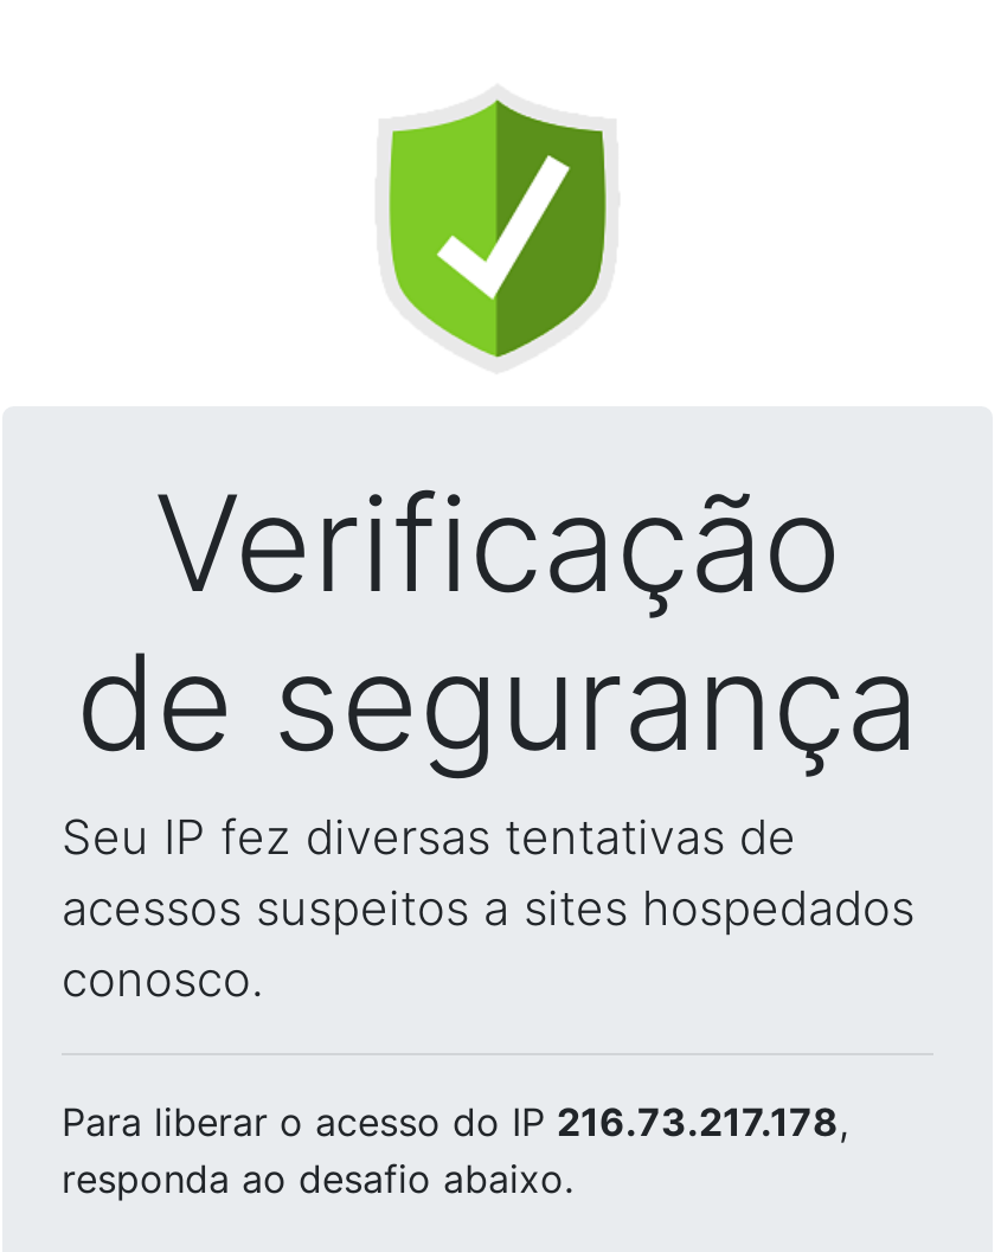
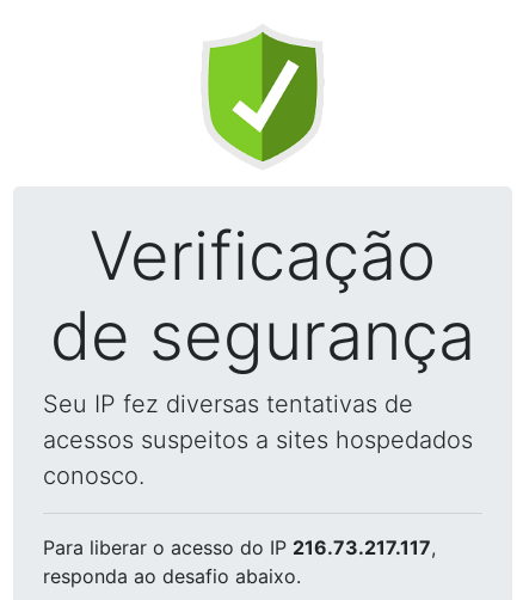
[62,1098,848,1145] Para liberar o acesso do IP 216.73.217.178, -> [43,535,436,559] Para liberar o acesso do IP 216.73.217.117,

